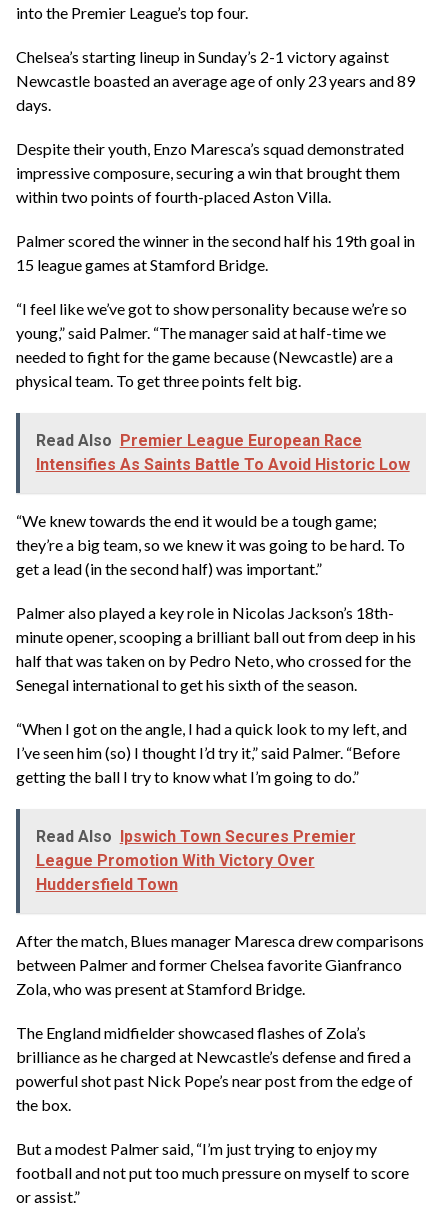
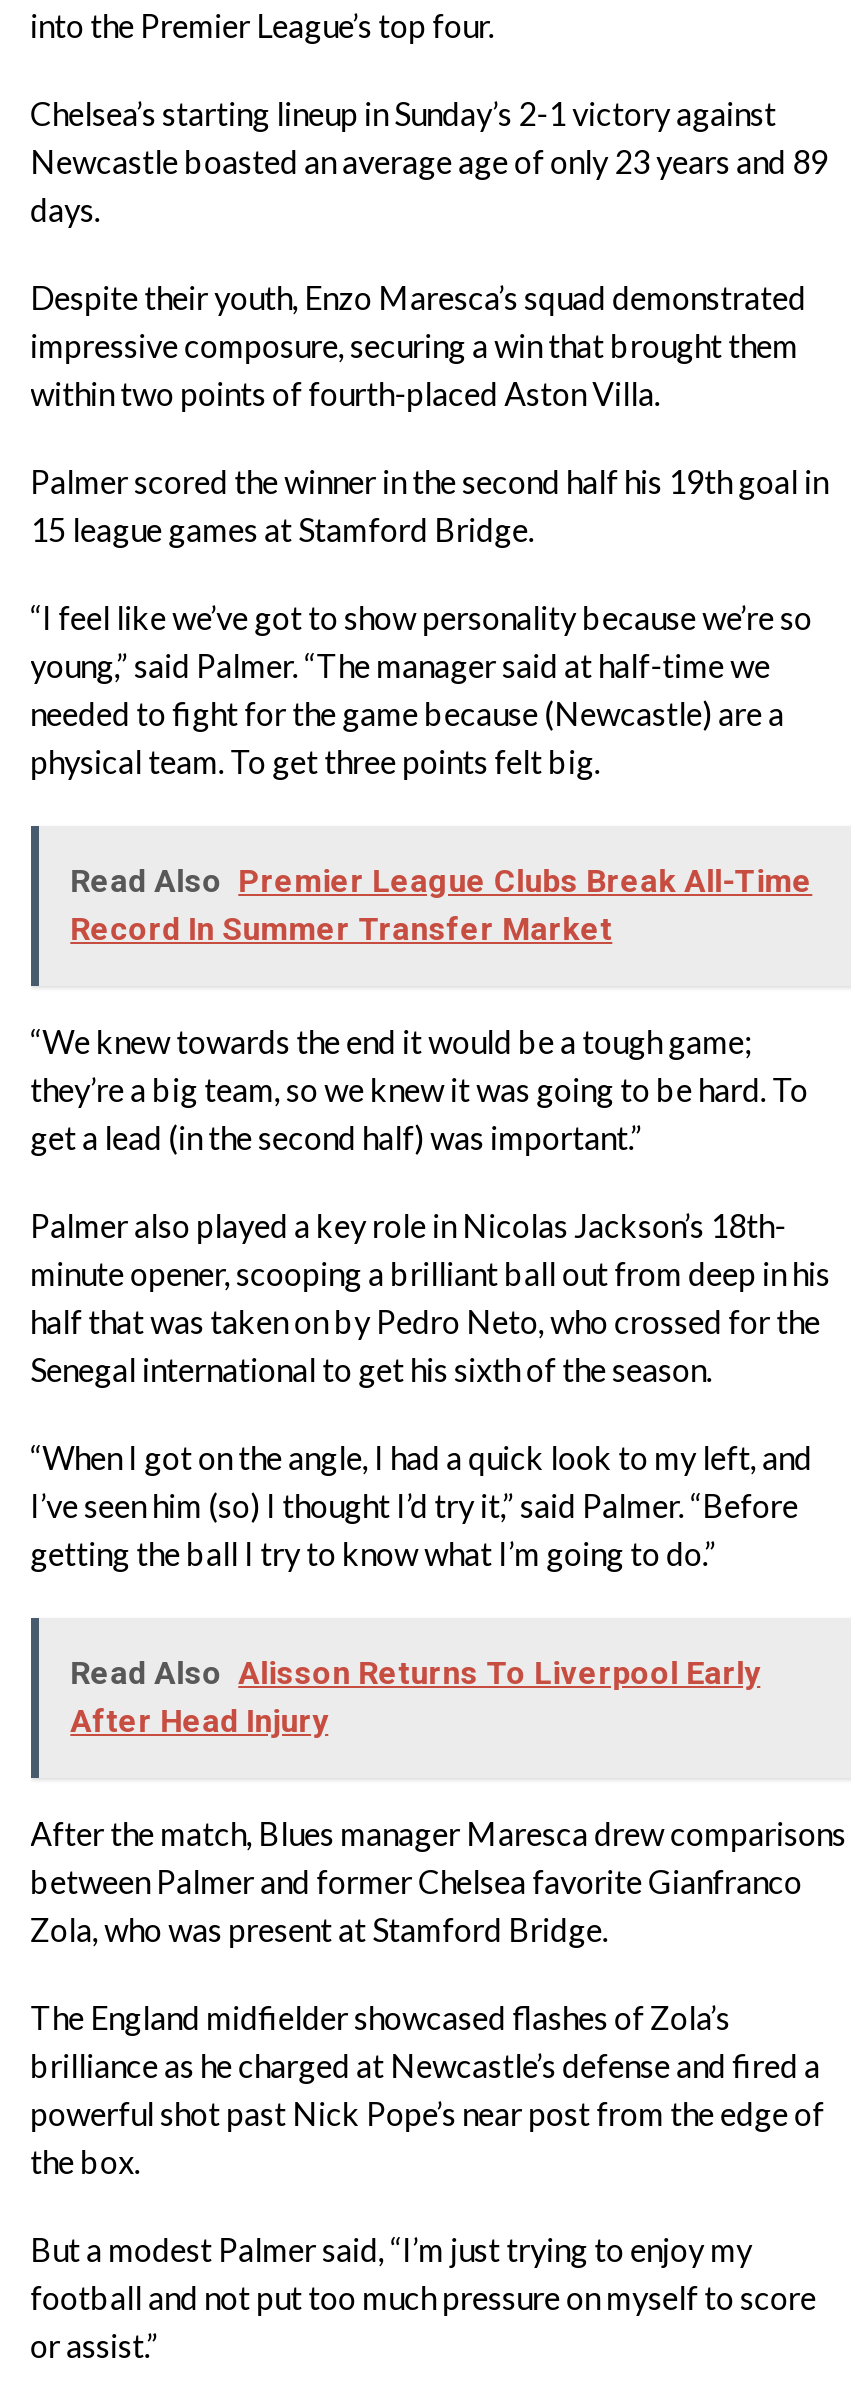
[36,431,410,474] Read Also Premier League European Race | Intensifies As Saints Battle To Avoid Historic Low -> [70,862,812,948] Read Also Premier League Clubs Break All-Time | Record In Summer Transfer Market
[36,827,356,894] Read Also Ipswich Town Secures Premier | League Promotion With Victory Over | Huddersfield Town -> [70,1654,760,1740] Read Also Alisson Returns To Liverpool Early | After Head Injury

